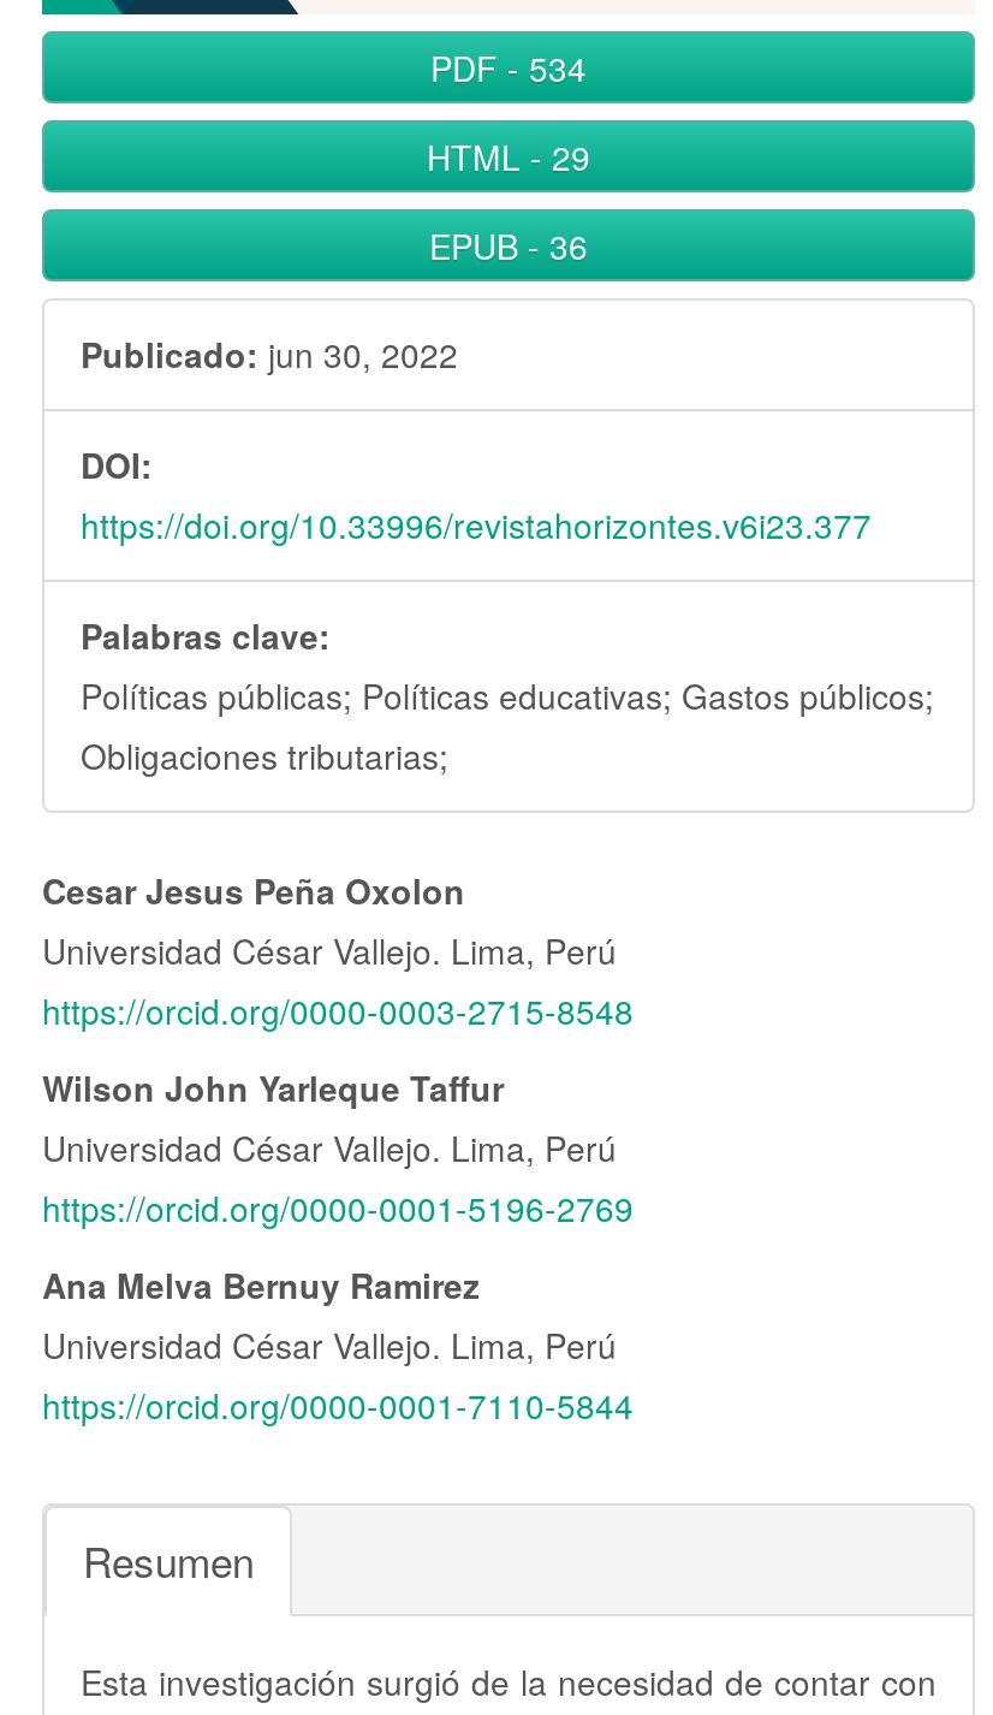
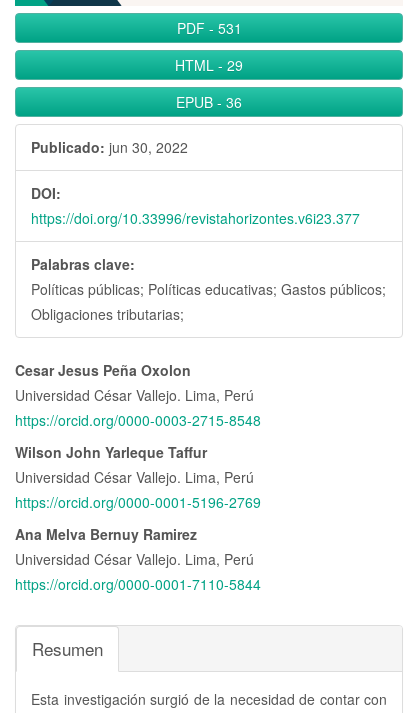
[430,43,587,91] PDF - 534 -> [176,18,241,38] PDF - 531

